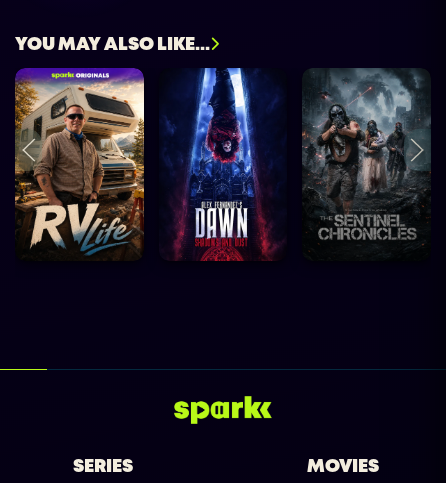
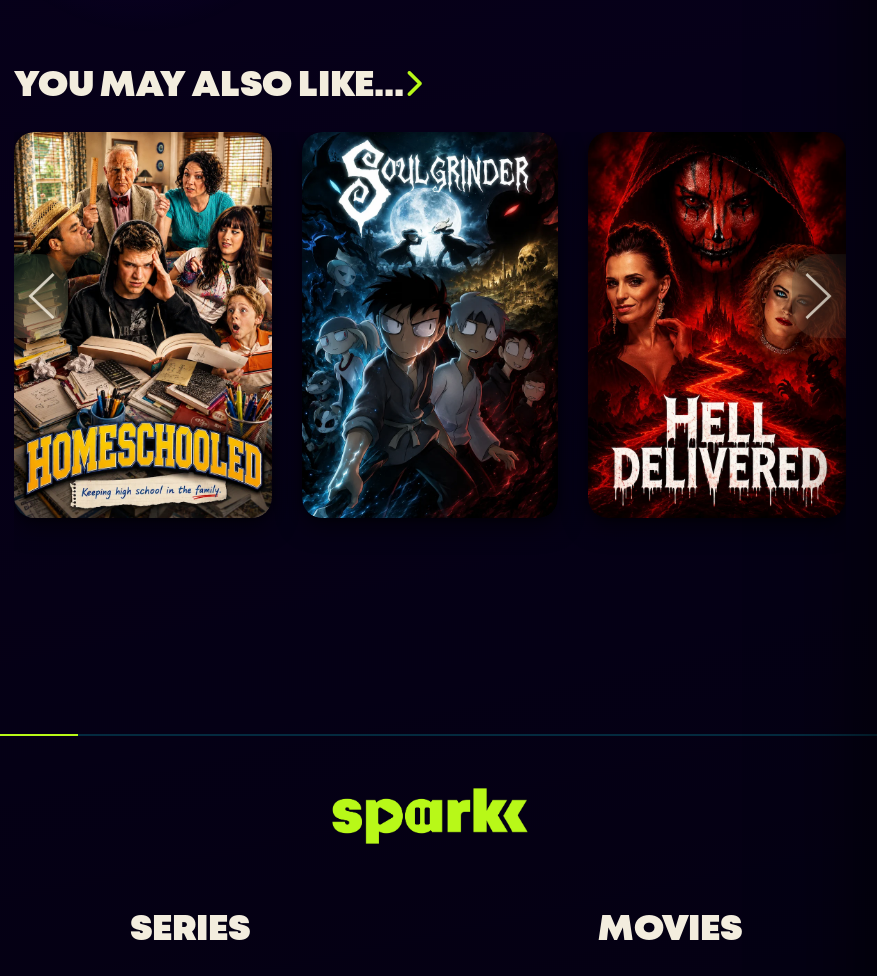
[15,67,145,260] [image] -> [12,130,274,518] [image]
[160,67,286,262] [image] -> [302,132,558,518] [image]
[302,68,431,260] [image] -> [588,132,846,518] [image]

